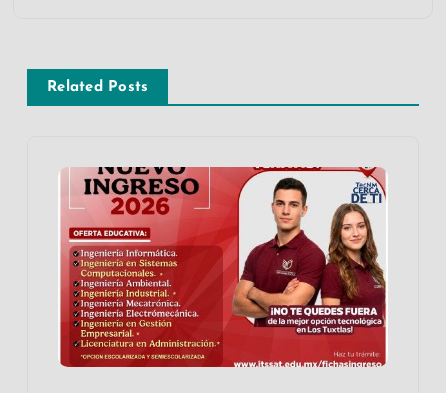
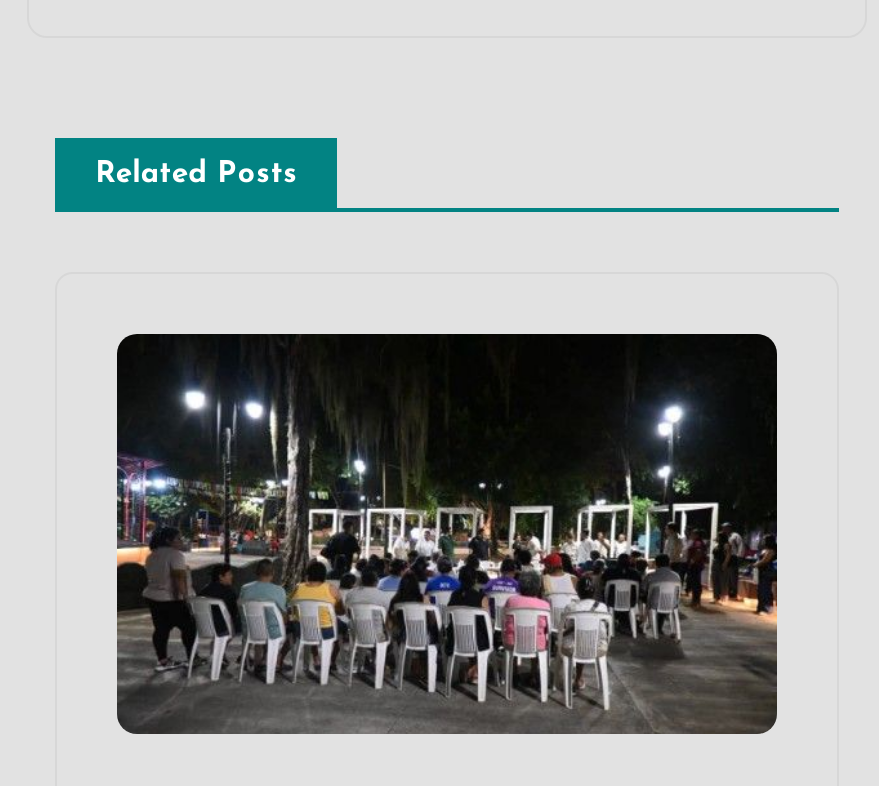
[58,166,388,368] [image] -> [115,332,779,736] [image]

